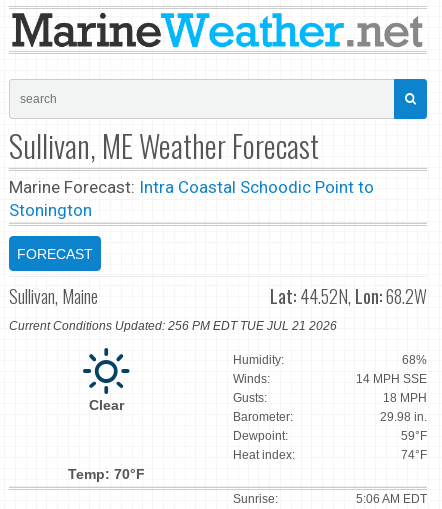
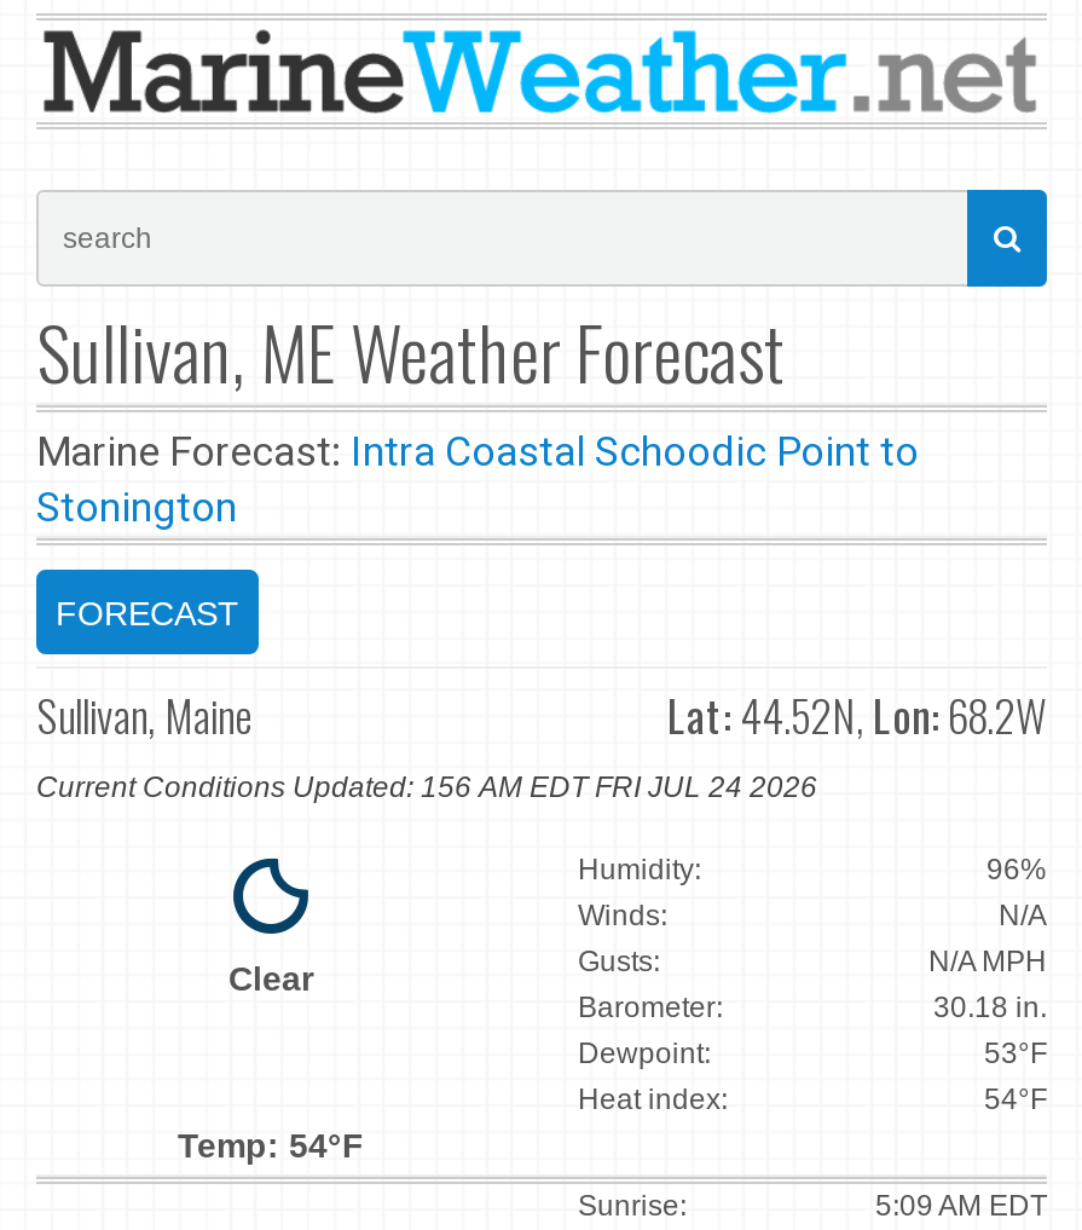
[9,319,337,333] Current Conditions Updated: 256 PM EDT TUE JUL 21 2026 -> [36,771,817,805] Current Conditions Updated: 156 AM EDT FRI JUL 24 2026
[82,347,130,395] [image] -> [215,841,326,952] [image]
[402,353,427,367] 68% -> [986,853,1047,887] 96%
[356,372,427,386] 14 MPH SSE -> [999,899,1047,933] N/A
[383,391,427,405] 18 MPH -> [928,945,1047,979] N/A MPH
[380,410,427,424] 29.98 in. -> [933,991,1047,1025] 30.18 in.
[401,429,427,443] 59°F -> [984,1037,1047,1071] 53°F
[401,448,427,462] 74°F -> [984,1083,1047,1117] 54°F
[67,466,144,482] Temp: 70°F -> [178,1127,364,1165] Temp: 54°F
[356,492,427,506] 5:06 AM EDT -> [875,1190,1047,1223] 5:09 AM EDT

